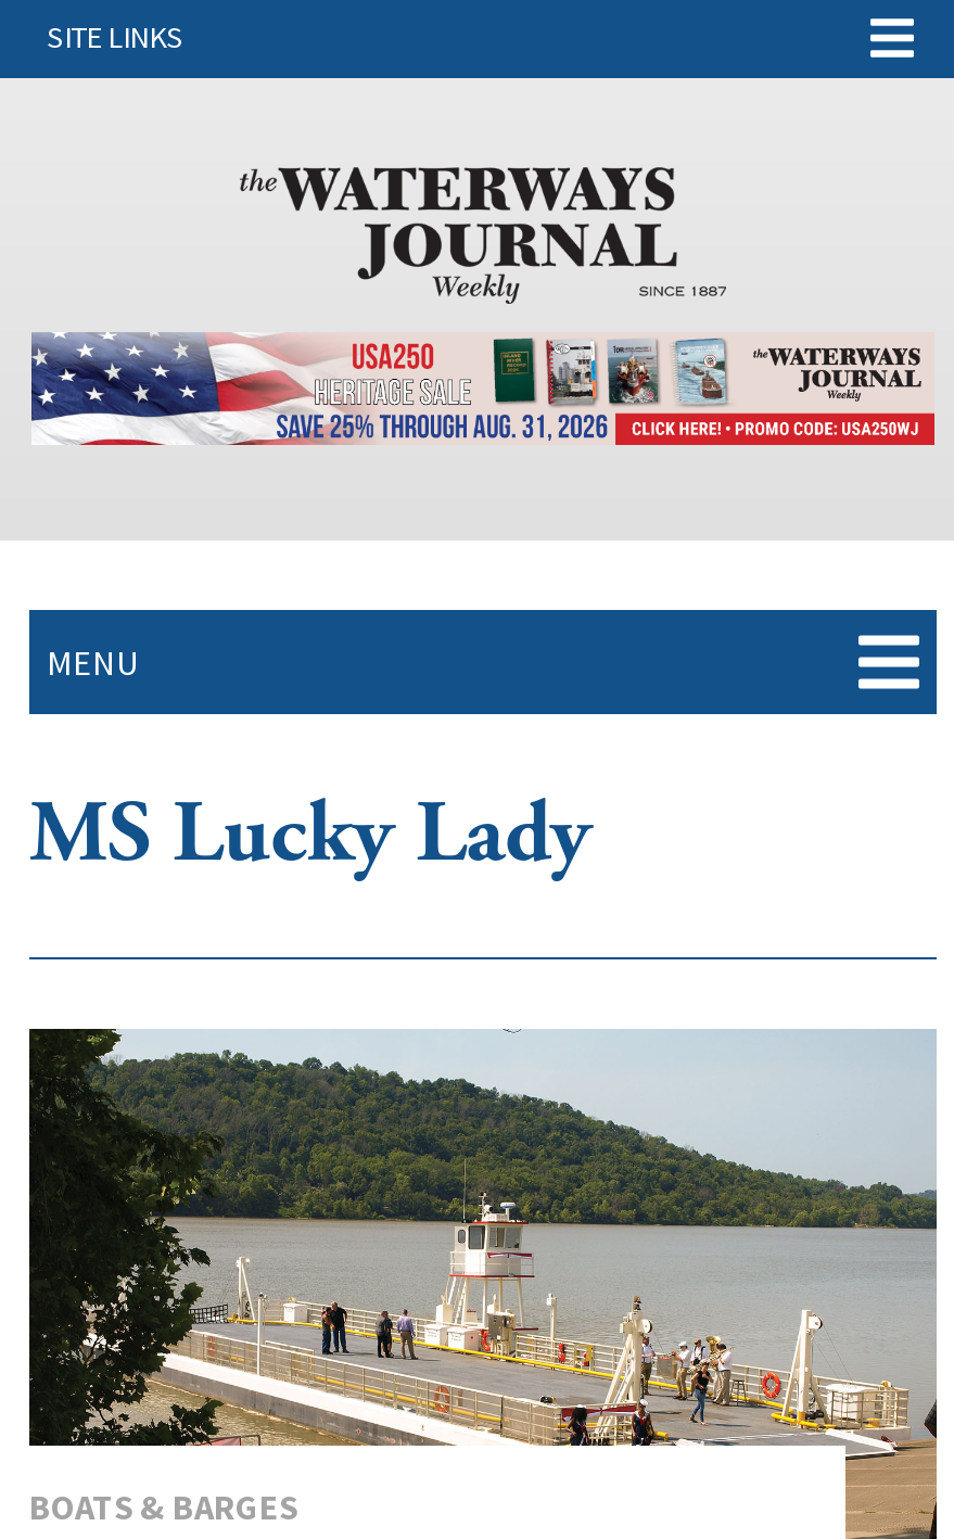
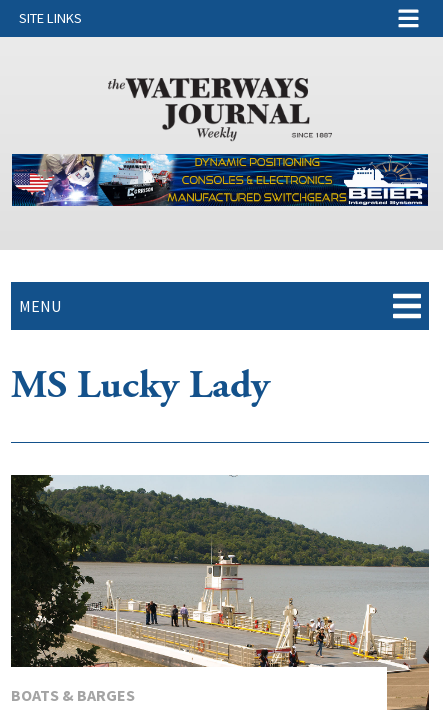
[31,332,937,447] [image] -> [11,153,429,207] [image]

